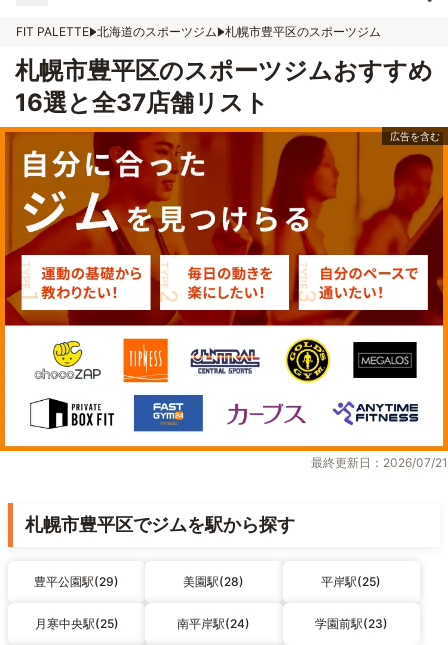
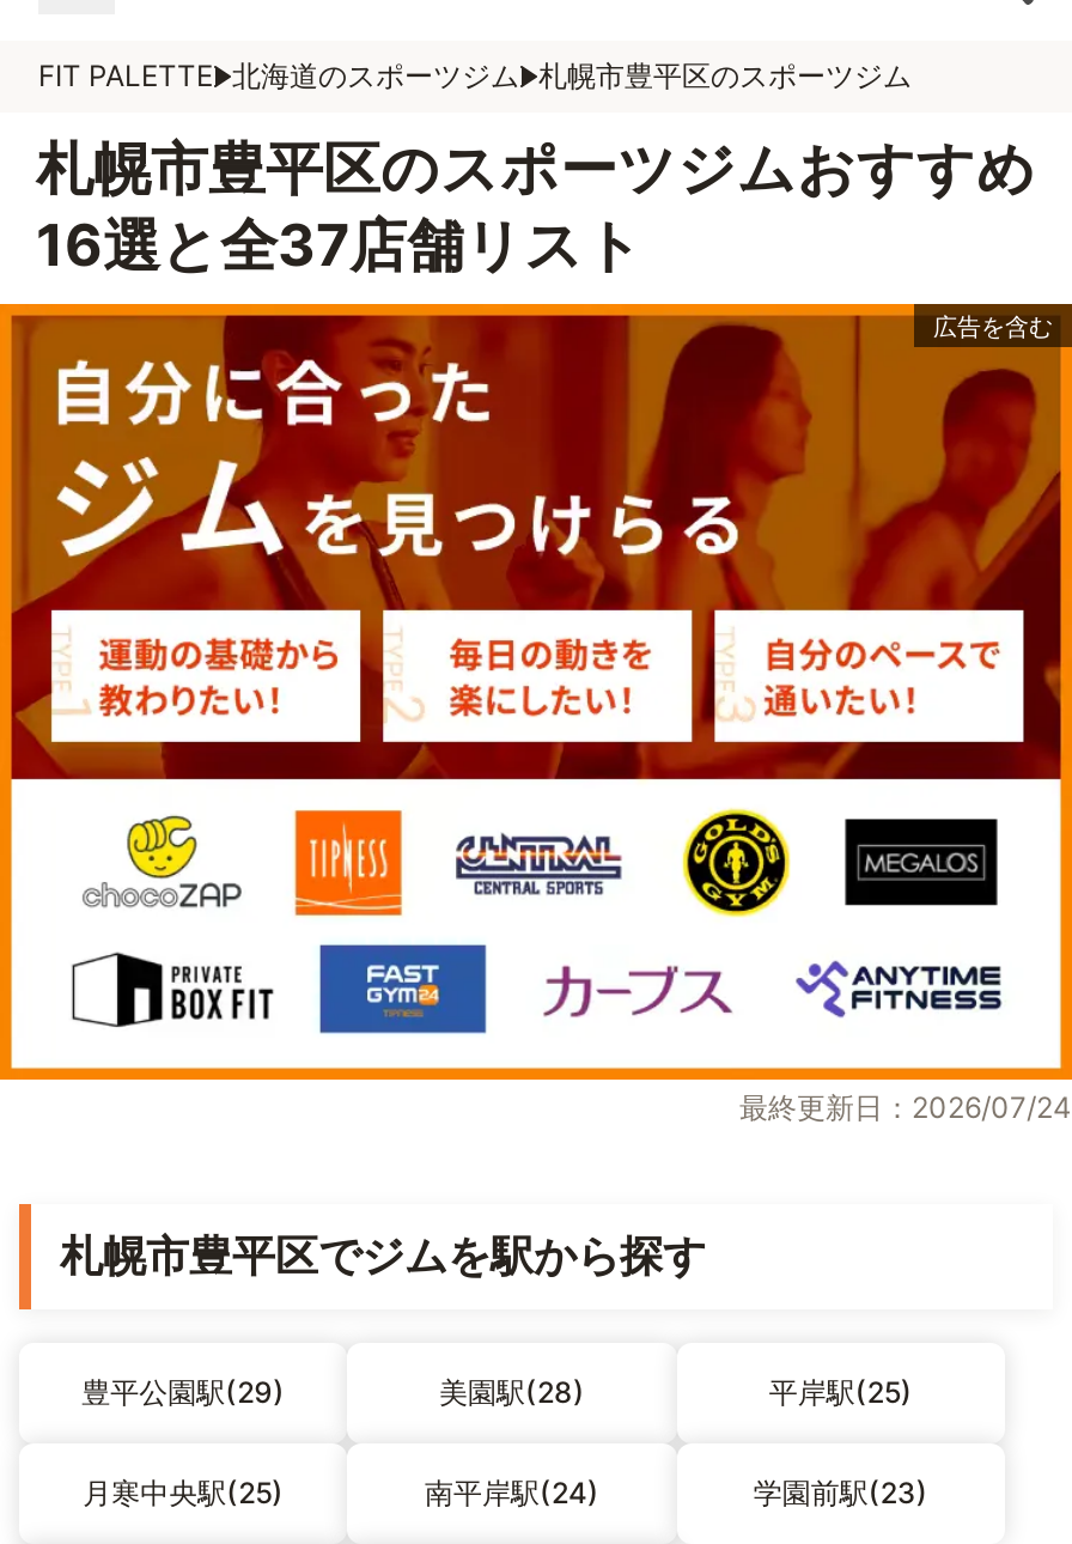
[311,455,448,470] 最終更新日：2026/07/21 -> [739,1089,1072,1125] 最終更新日：2026/07/24

